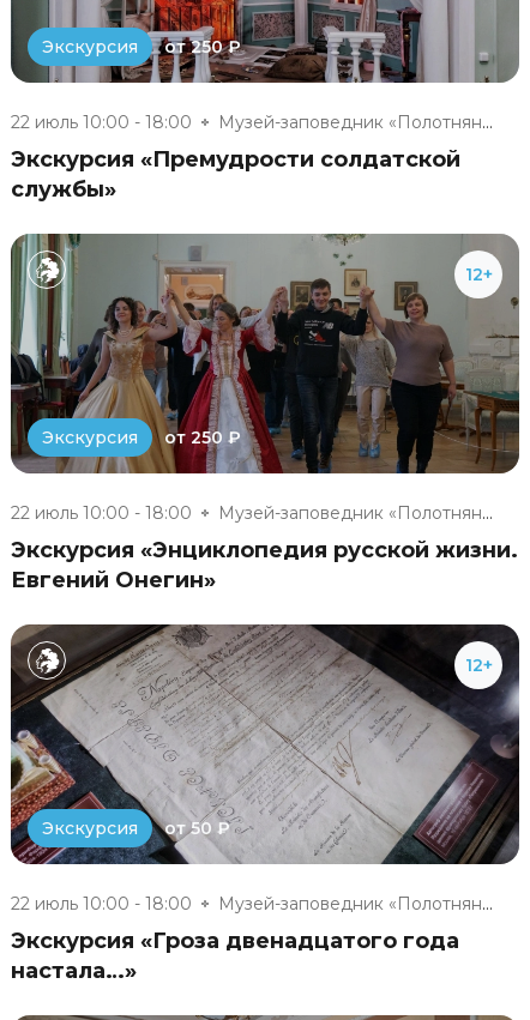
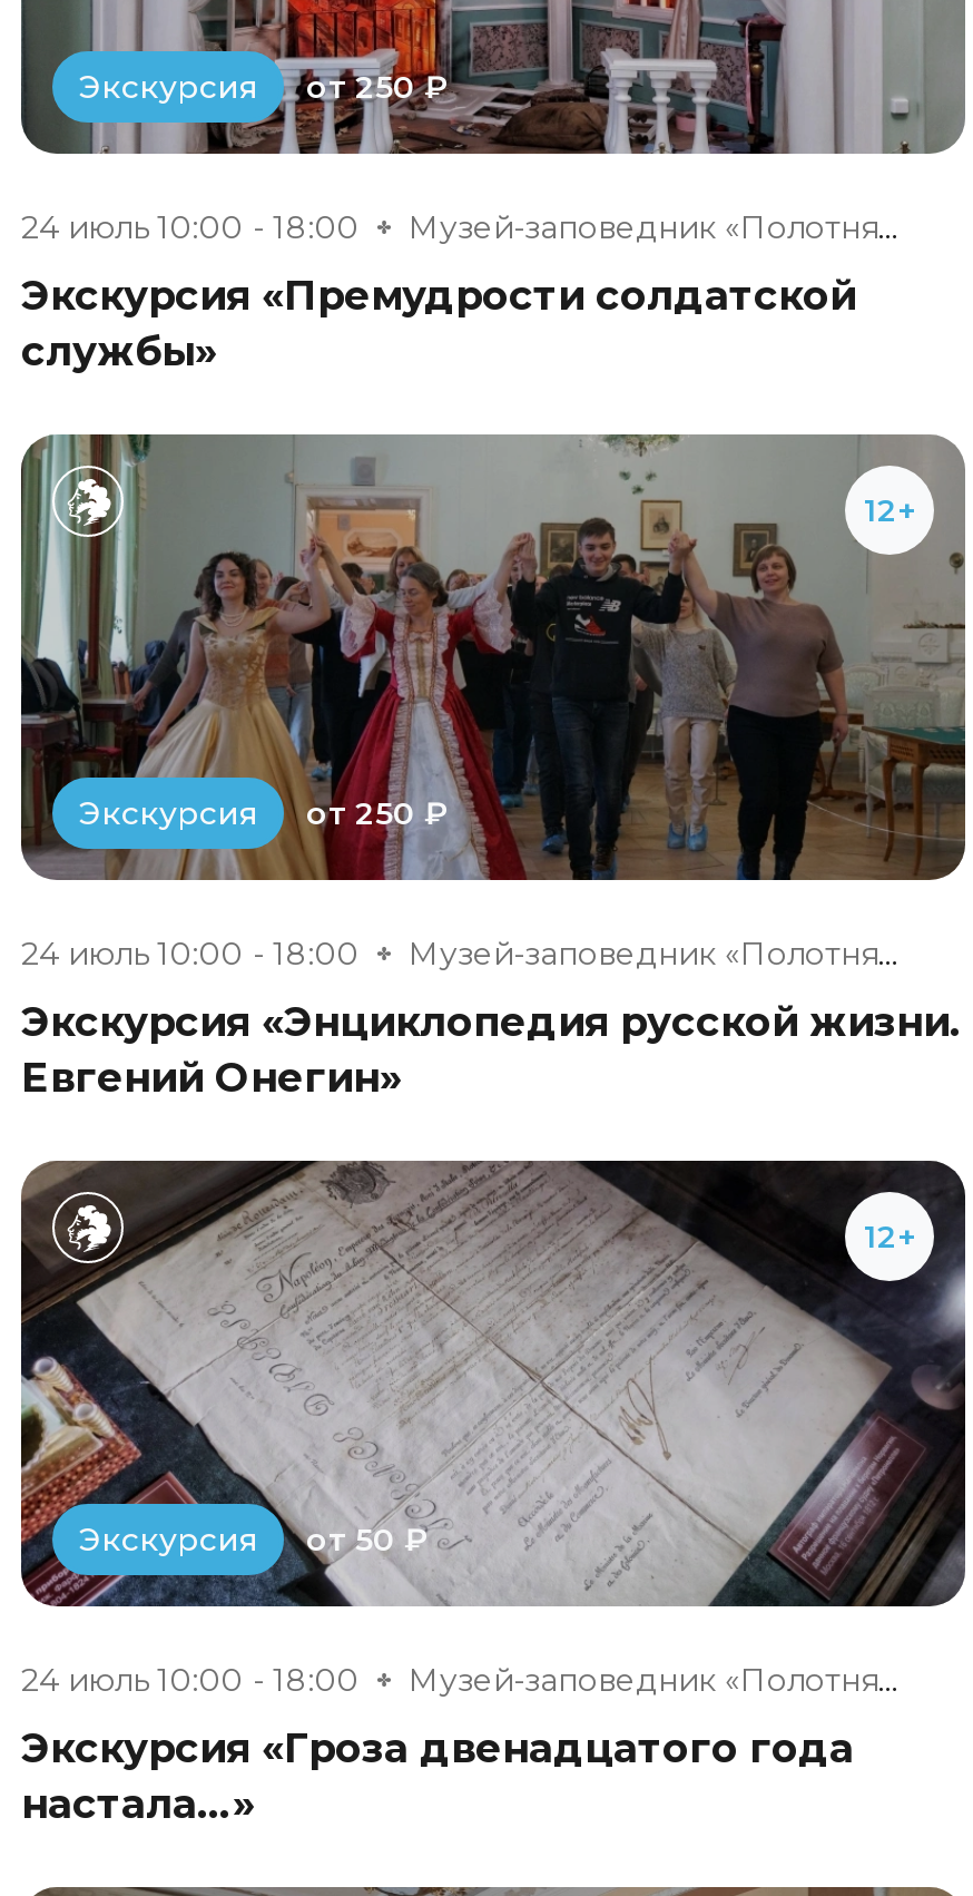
[11,111,192,133] 22 июль 10:00 - 18:00 -> [21,207,360,247] 24 июль 10:00 - 18:00
[11,502,192,524] 22 июль 10:00 - 18:00 -> [21,934,360,974] 24 июль 10:00 - 18:00
[11,893,192,915] 22 июль 10:00 - 18:00 -> [21,1660,360,1700] 24 июль 10:00 - 18:00

